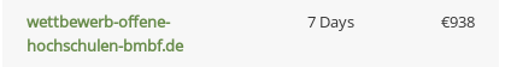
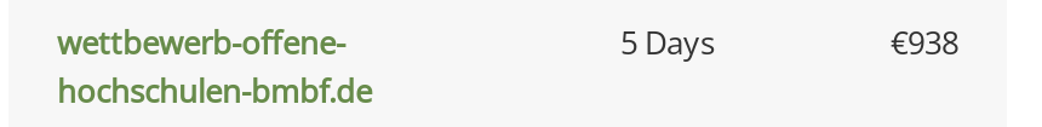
[307,11,354,32] 7 Days -> [620,21,715,64] 5 Days

